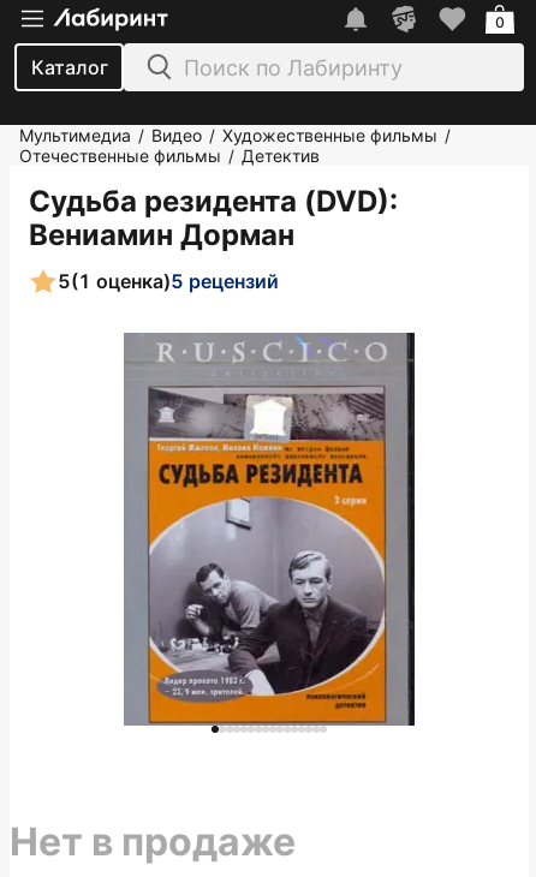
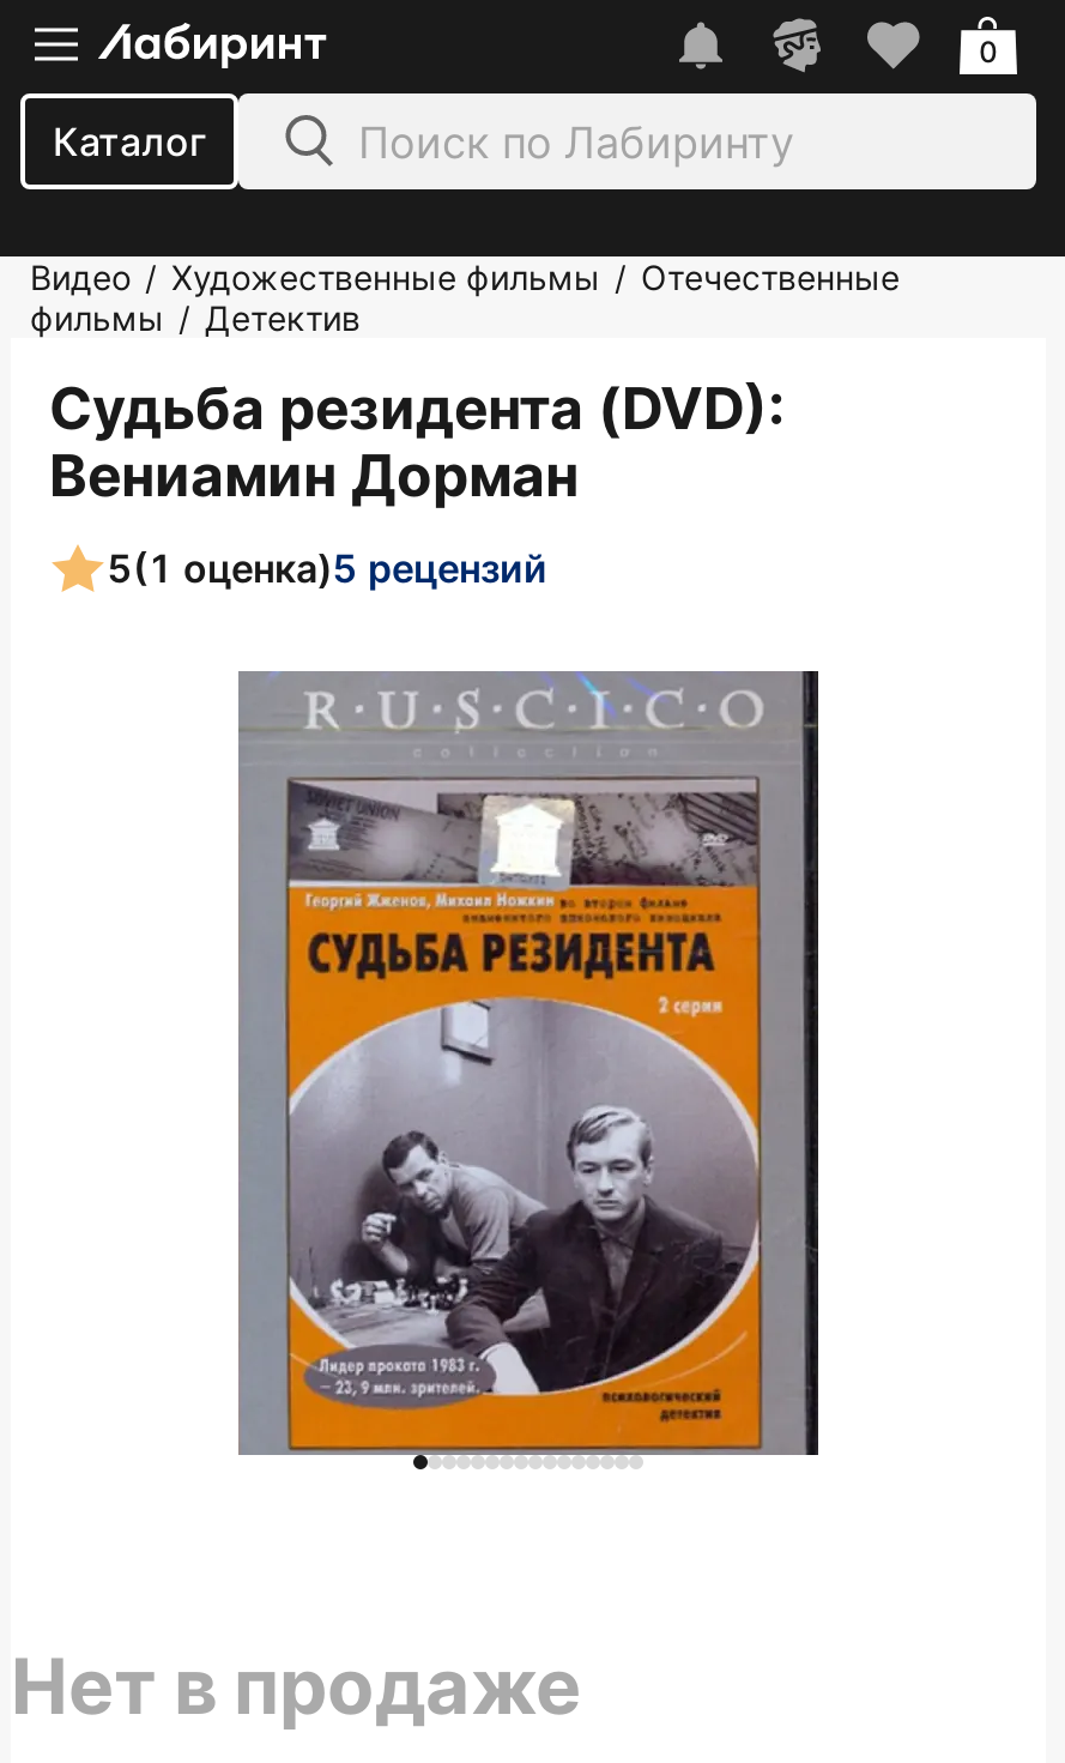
[19,125,451,166] Мультимедиа / Видео / Художественные фильмы / | Отечественные фильмы / Детектив -> [30,256,900,338] Видео / Художественные фильмы / Отечественные | фильмы / Детектив

